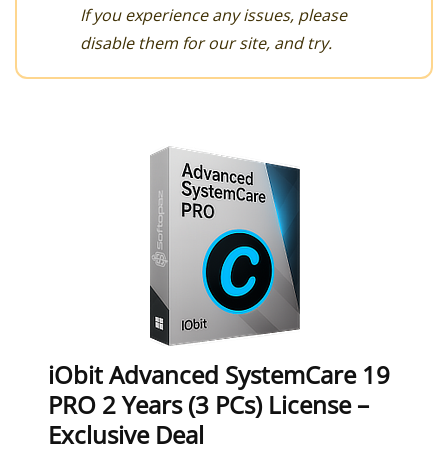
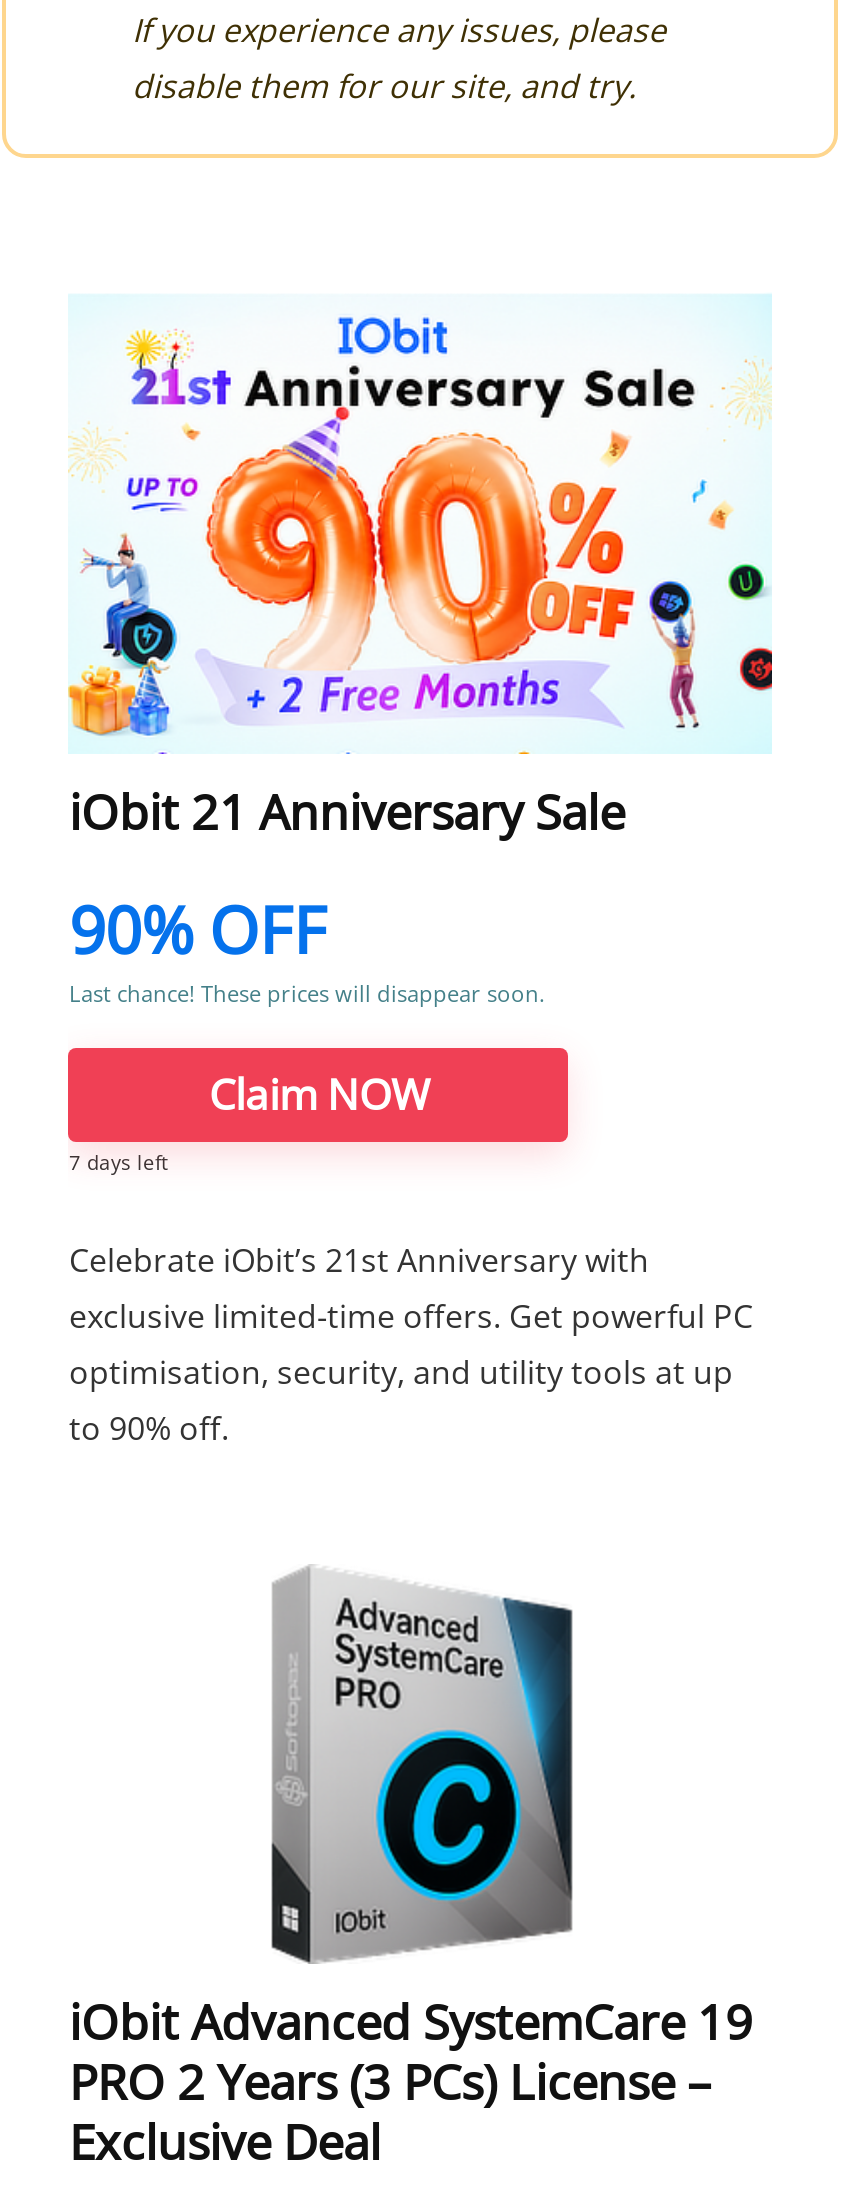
none -> [66,294,774,1449] [image] | iObit 21 Anniversary Sale | 90% OFF | Last chance! These prices will disappear soon. | Claim NOW | 7 days left | Celebrate iObit’s 21st Anniversary with | exclusive limited-time offers. Get powerful PC | optimisation, security, and utility tools at up | to 90% off.

